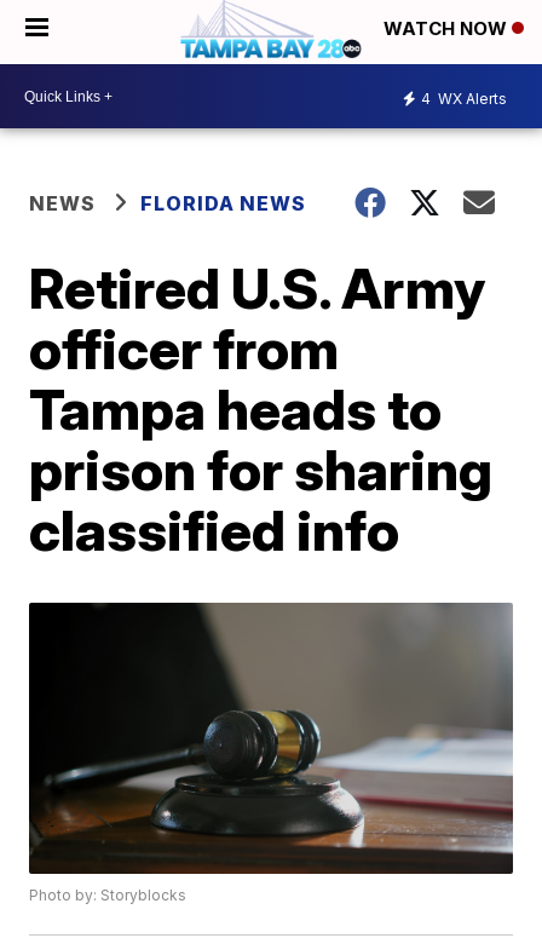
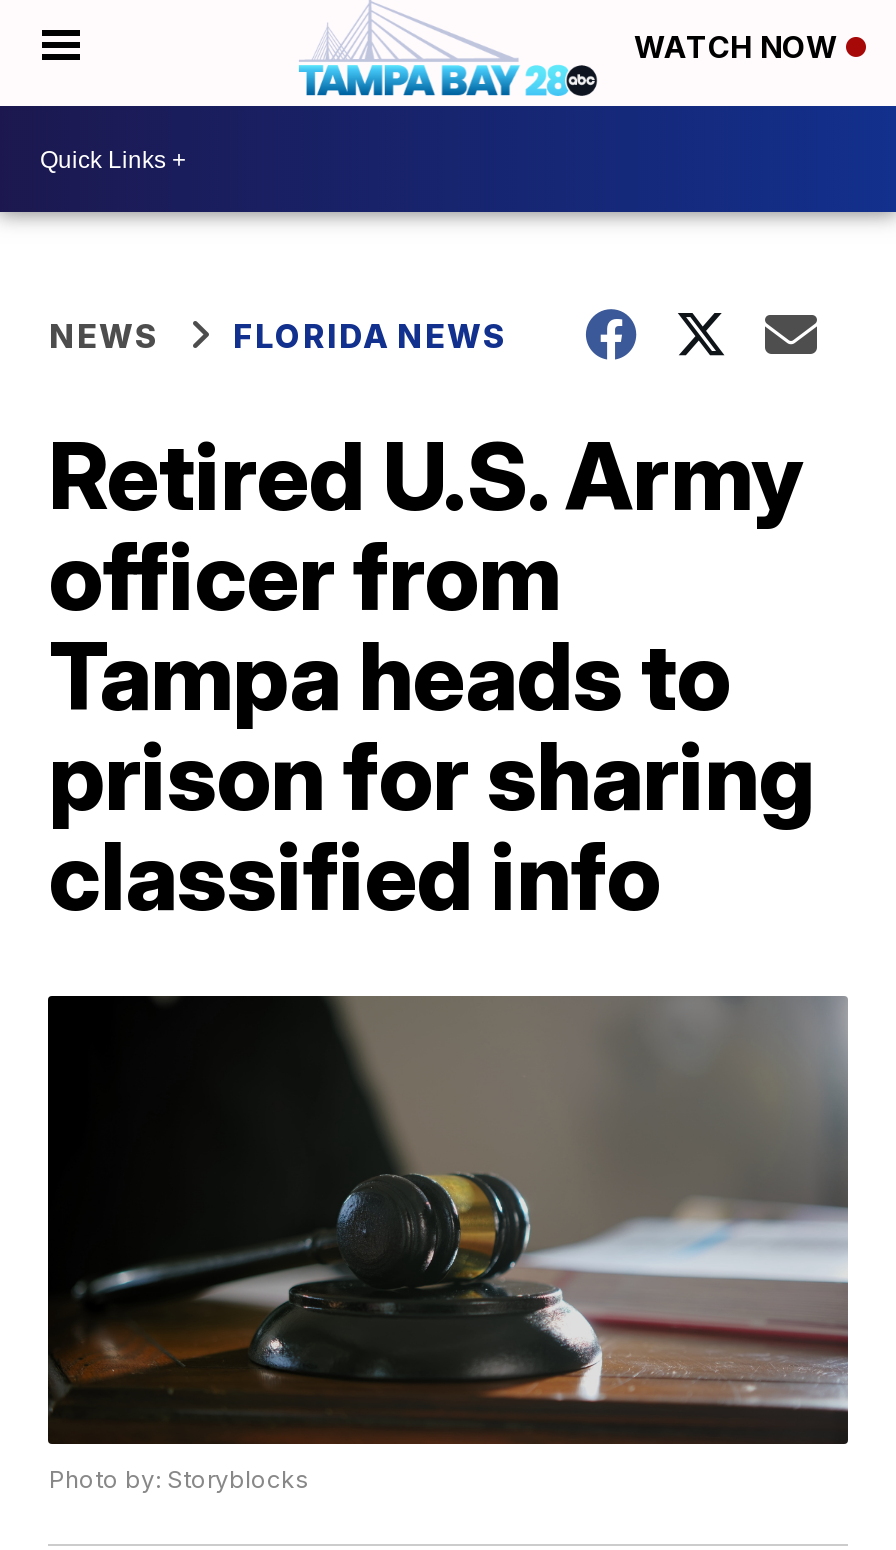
[421,89,507,107] 4 WX Alerts -> none

